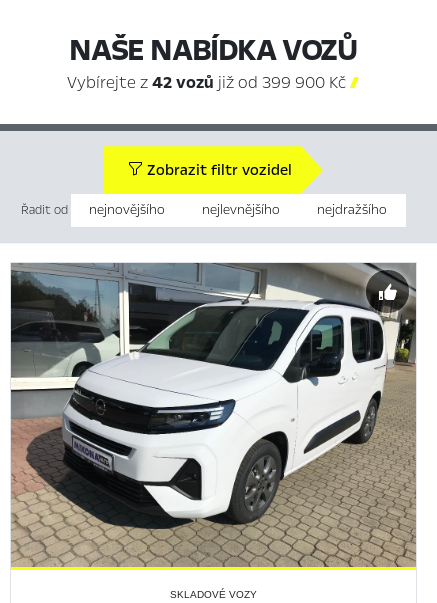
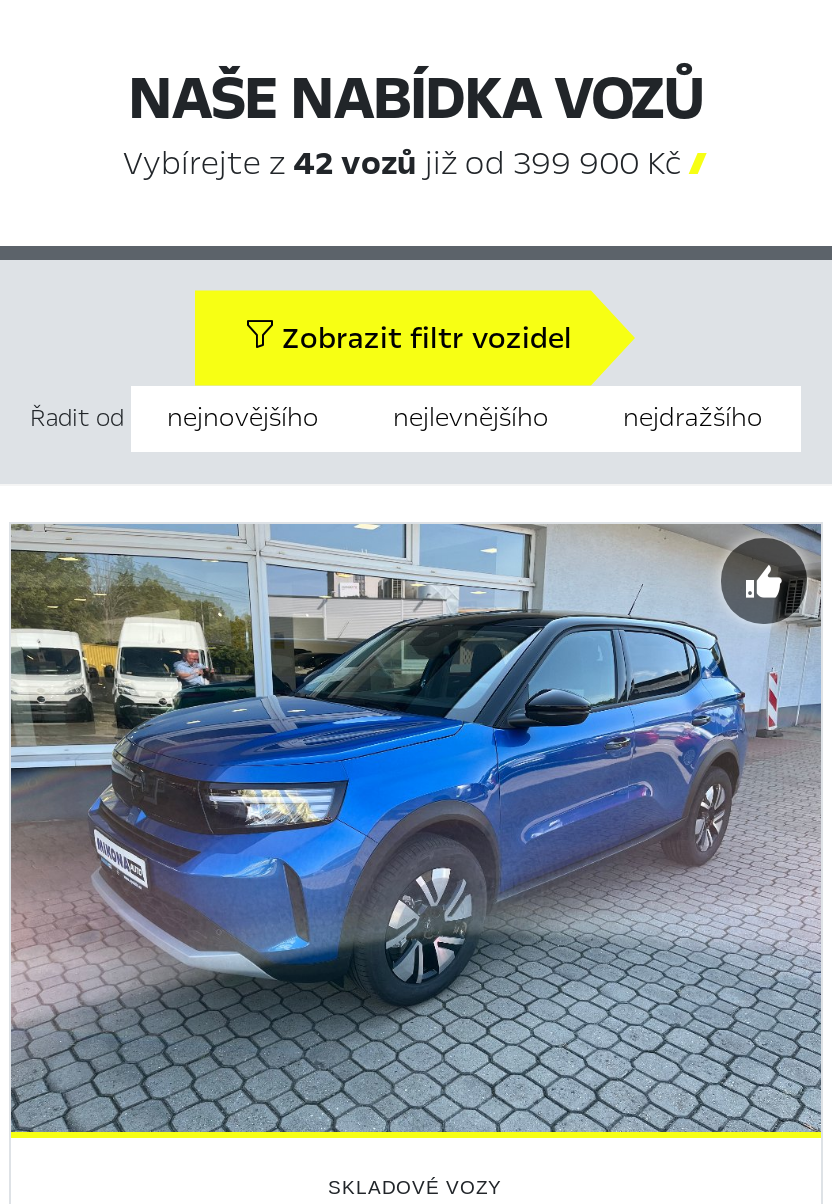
[10,262,416,568] [image] -> [9,522,821,1134] [image]

